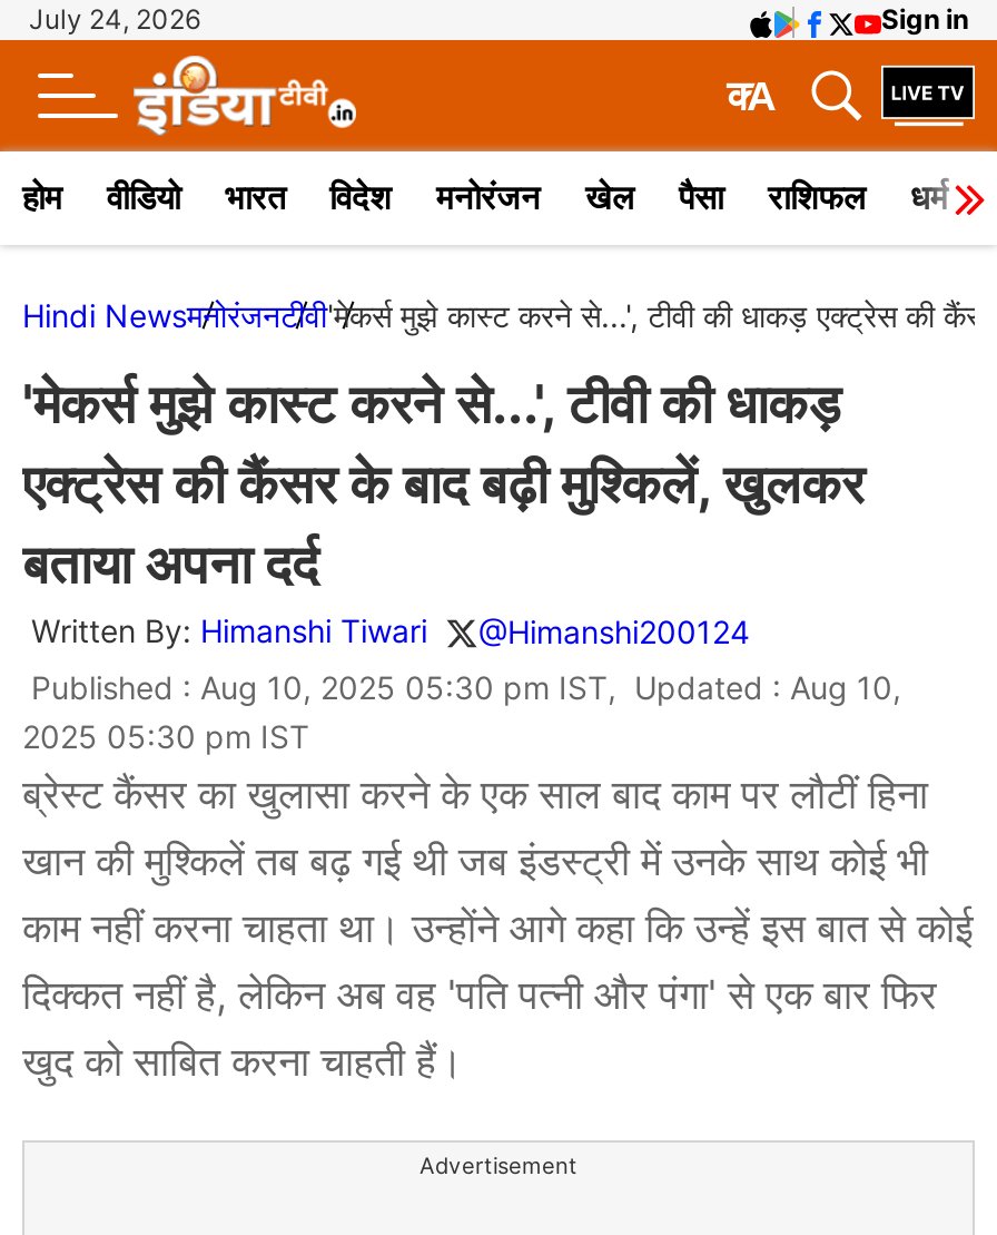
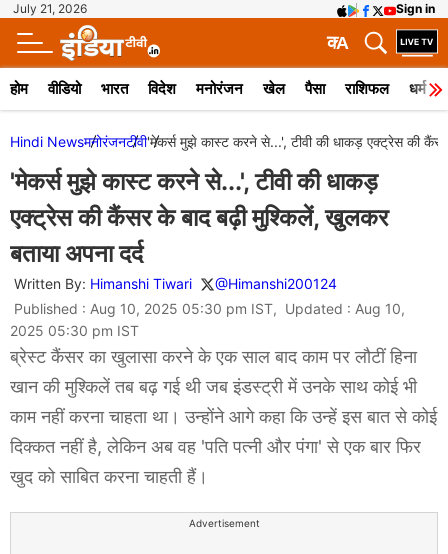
[29,2,200,36] July 24, 2026 -> [13,1,87,16] July 21, 2026

